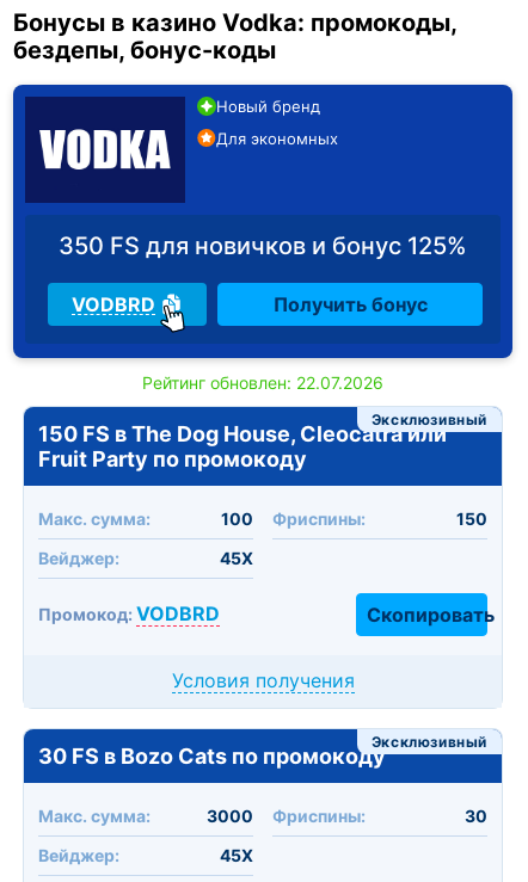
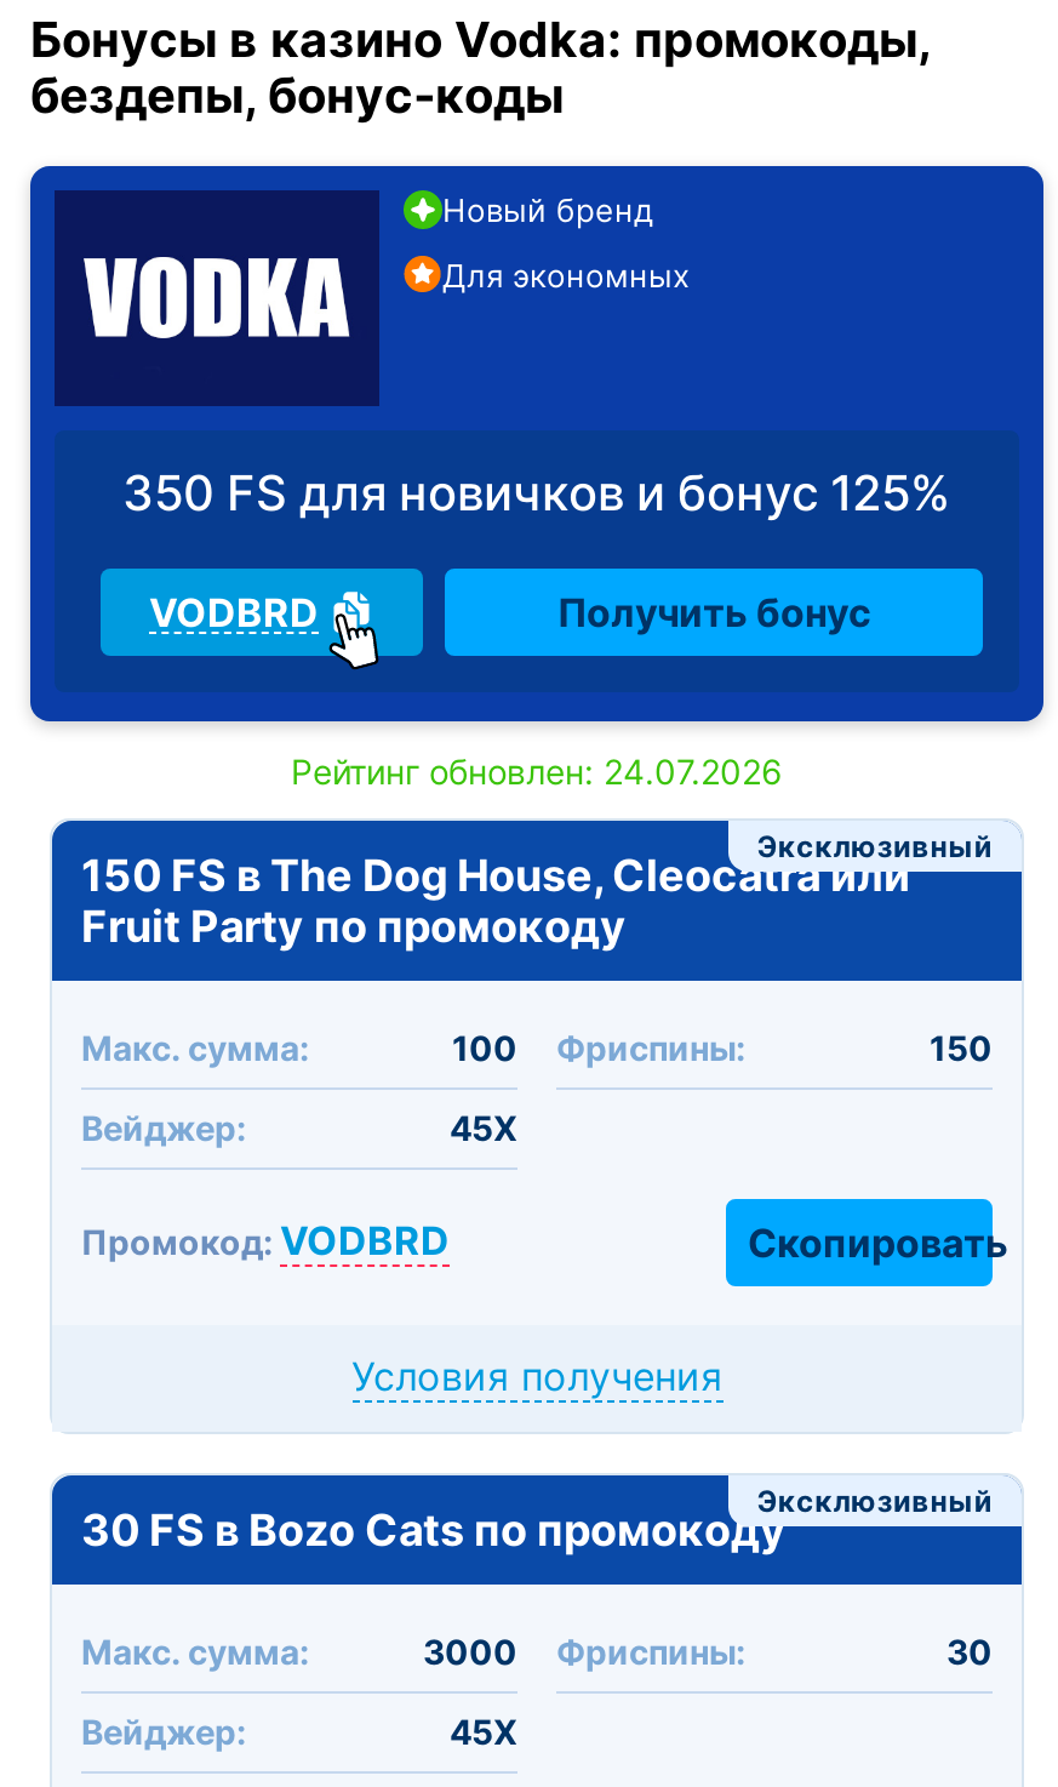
[142,372,383,393] Рейтинг обновлен: 22.07.2026 -> [291,751,783,792] Рейтинг обновлен: 24.07.2026

